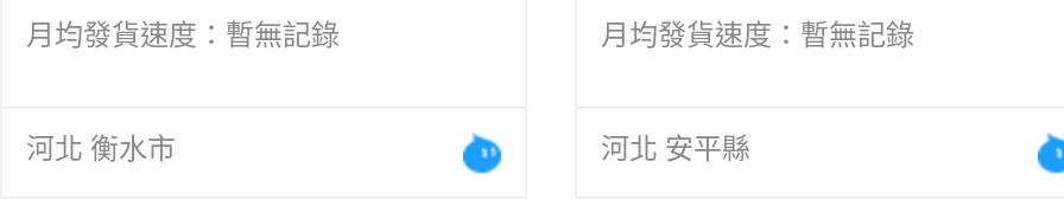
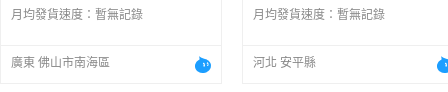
[26,133,176,166] 河北 衡水市 -> [11,56,110,70] 廣東 佛山市南海區

